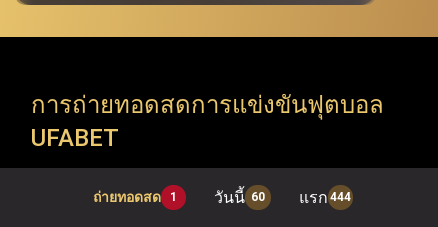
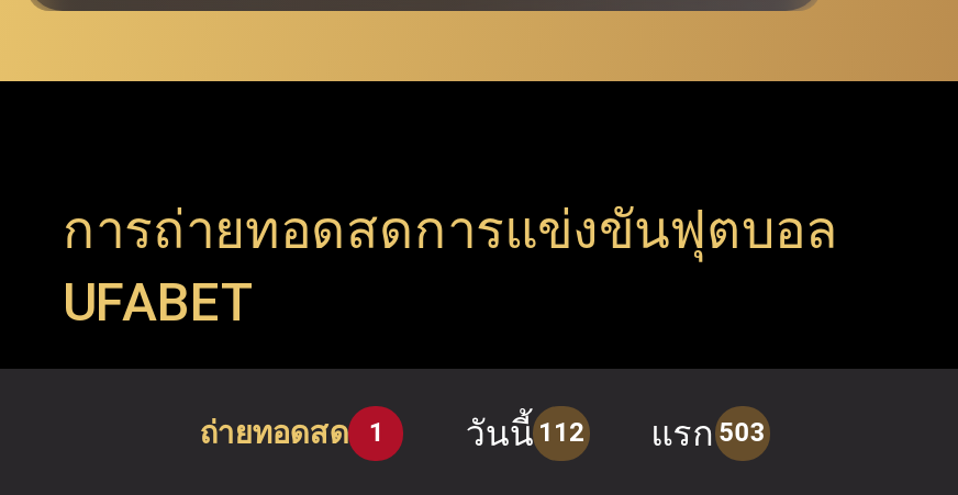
[214,188,351,207] วันนี้ 60 | แรก 444 -> [466,412,765,454] วันนี้ 112 | แรก 503

